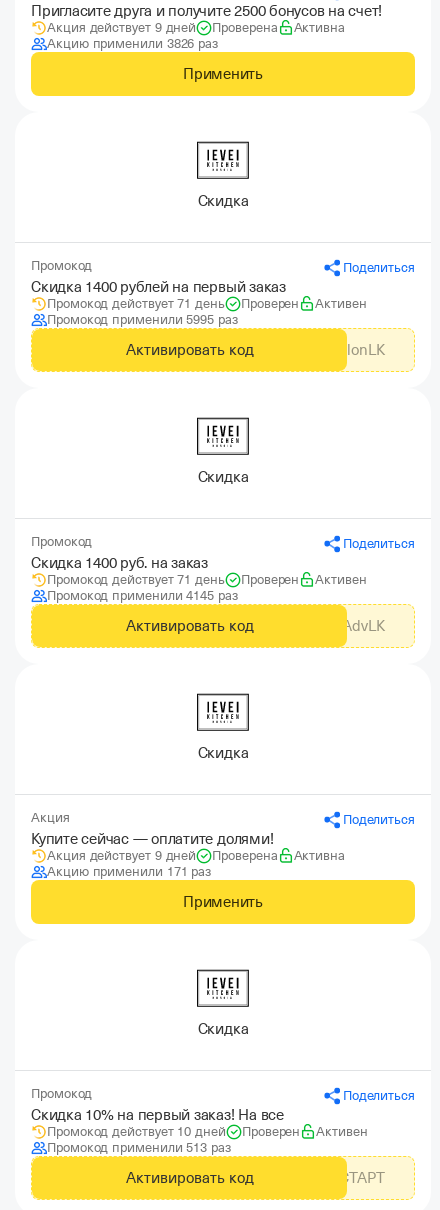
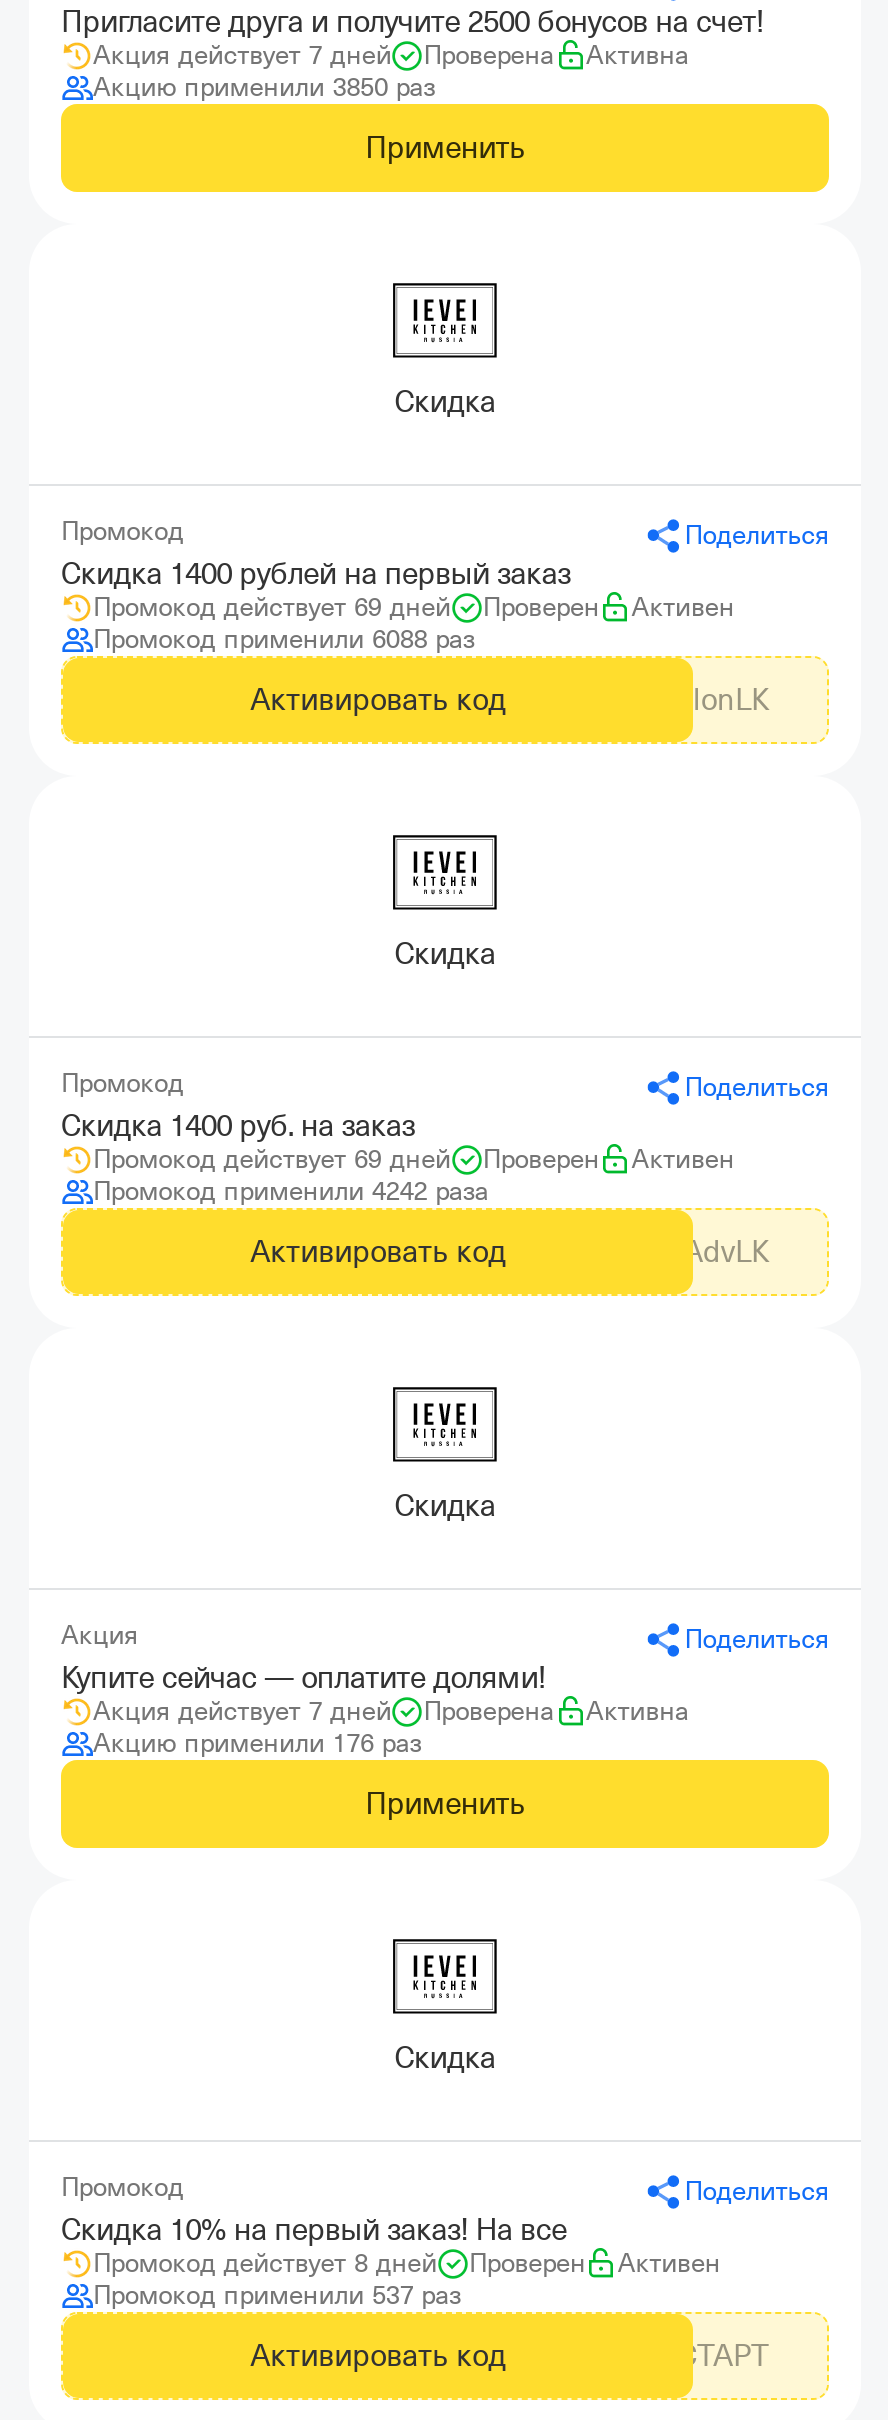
[47,20,196,35] Акция действует 9 дней -> [93,40,391,70] Акция действует 7 дней
[47,36,218,51] Акцию применили 3826 раз -> [93,72,435,102] Акцию применили 3850 раз
[47,296,225,311] Промокод действует 71 день -> [93,592,451,622] Промокод действует 69 дней
[47,312,238,327] Промокод применили 5995 раз -> [93,624,475,654] Промокод применили 6088 раз
[47,572,225,587] Промокод действует 71 день -> [93,1144,451,1174] Промокод действует 69 дней
[47,588,238,603] Промокод применили 4145 раз -> [93,1176,489,1206] Промокод применили 4242 раза
[47,848,196,863] Акция действует 9 дней -> [93,1696,391,1726] Акция действует 7 дней
[47,864,211,879] Акцию применили 171 раз -> [93,1728,421,1758] Акцию применили 176 раз
[47,1124,226,1139] Промокод действует 10 дней -> [93,2248,437,2278] Промокод действует 8 дней
[47,1140,231,1155] Промокод применили 513 раз -> [93,2280,461,2310] Промокод применили 537 раз

